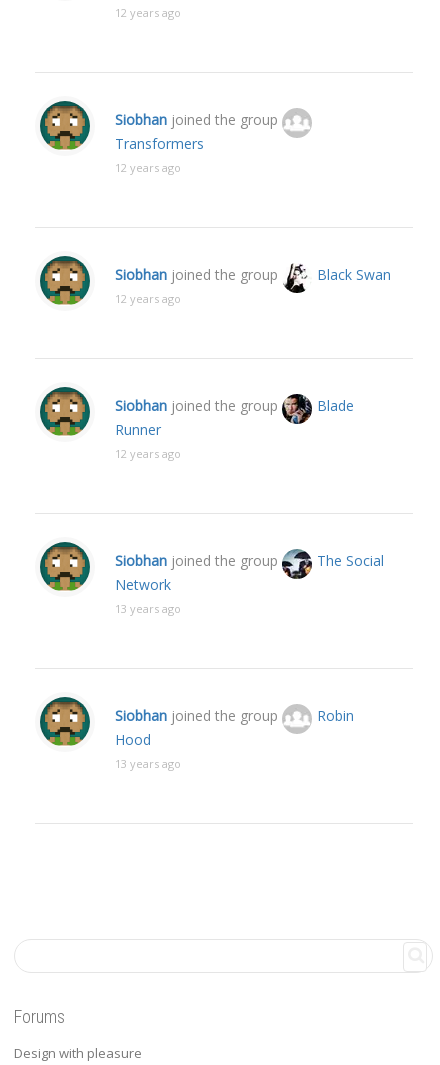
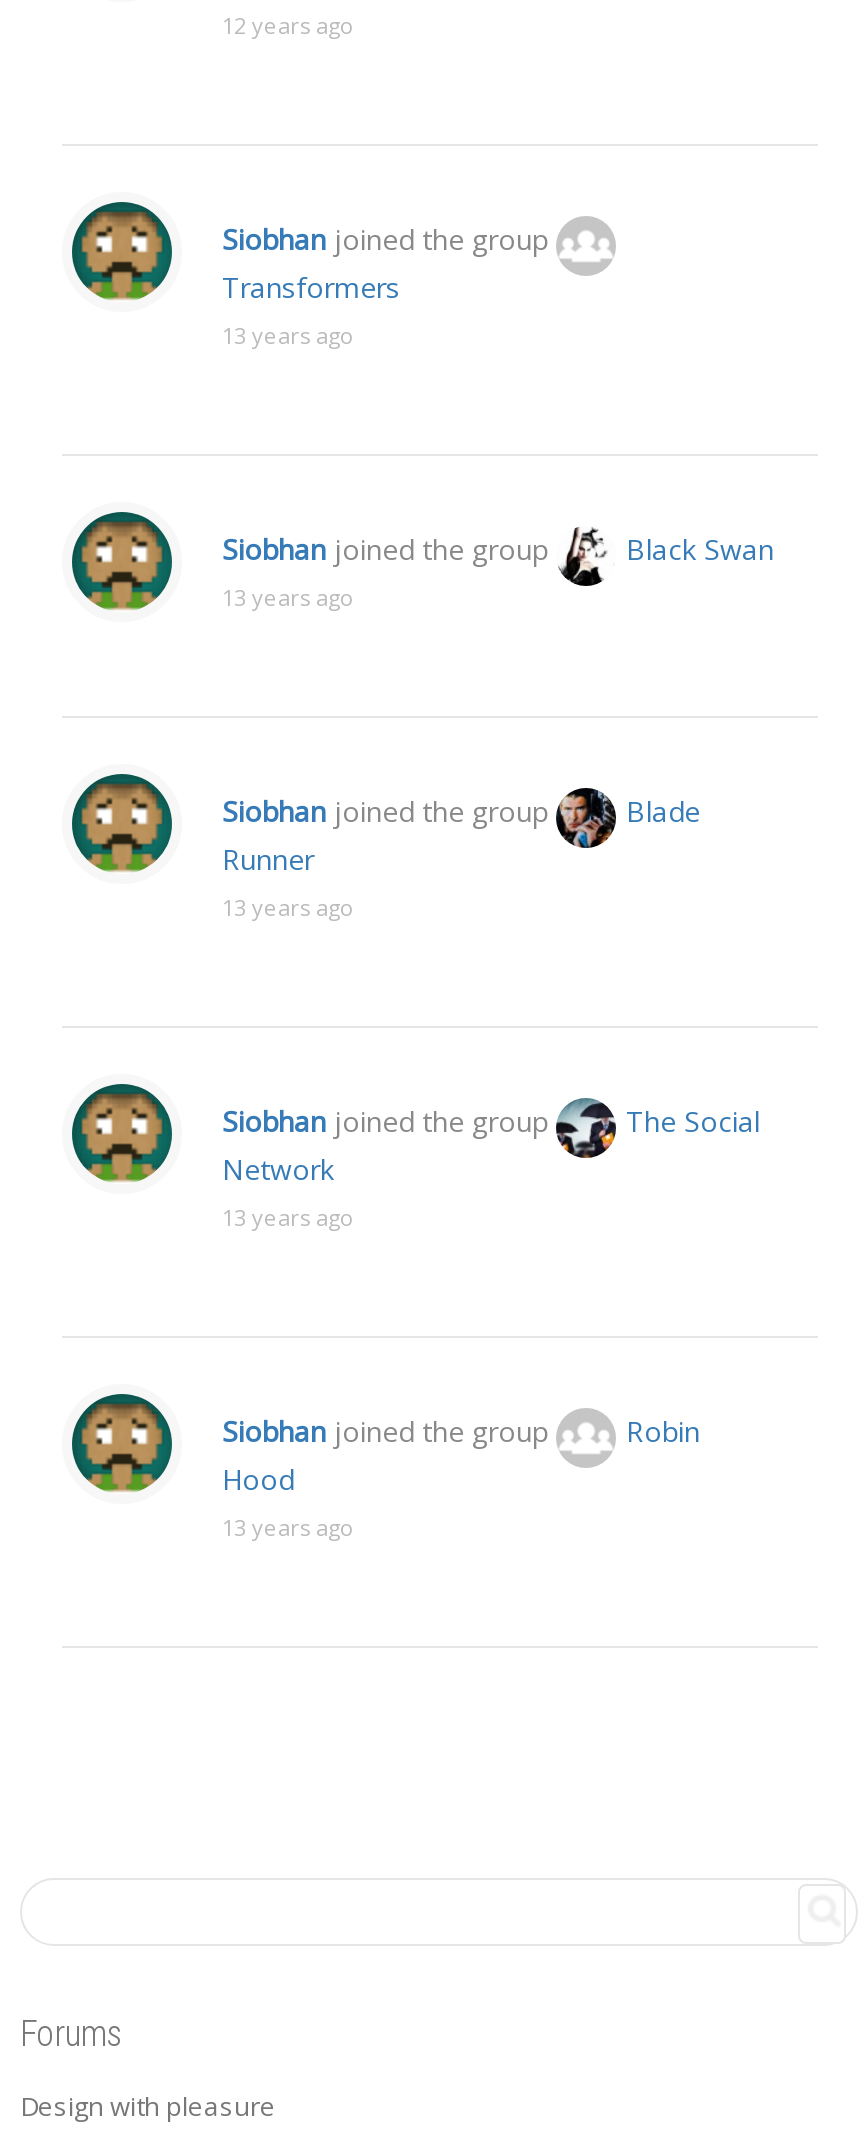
[115,160,181,175] 12 years ago -> [222,320,354,350] 13 years ago
[115,291,181,306] 12 years ago -> [222,582,354,612] 13 years ago
[115,446,181,461] 12 years ago -> [222,892,354,922] 13 years ago

